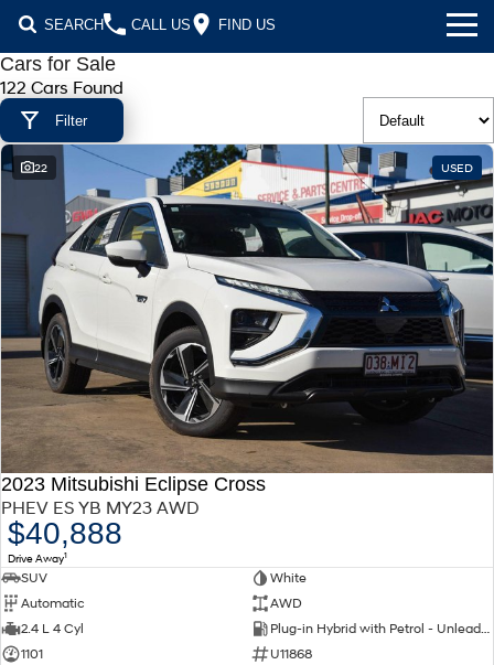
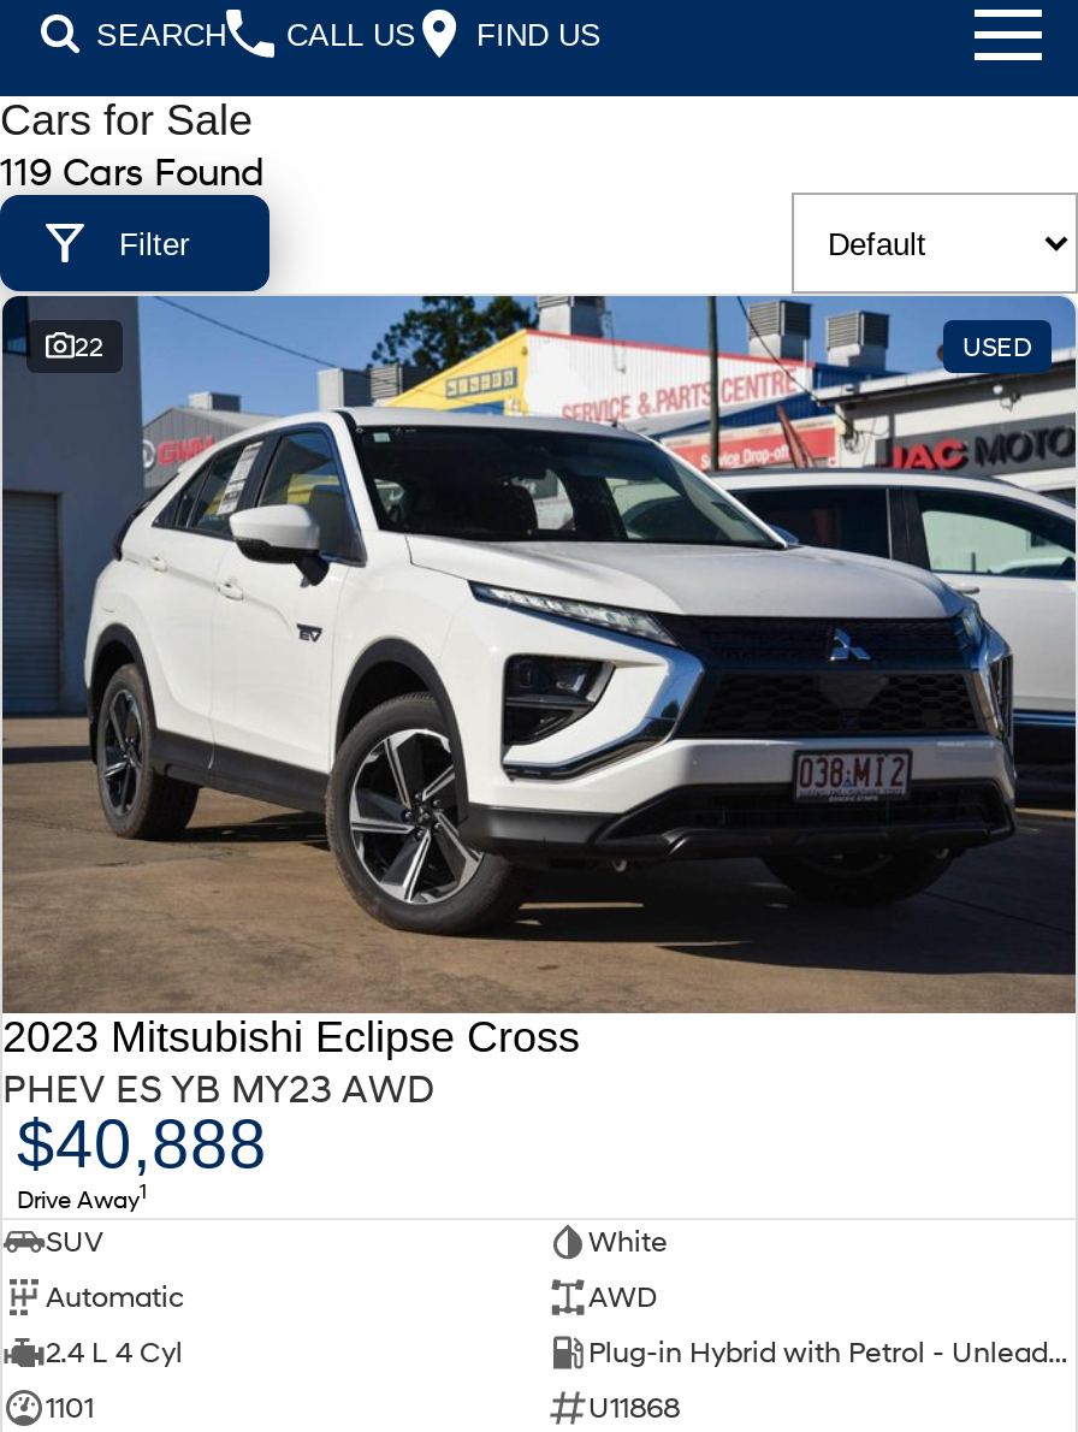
[0,76,123,97] 122 Cars Found -> [0,147,265,193] 119 Cars Found

